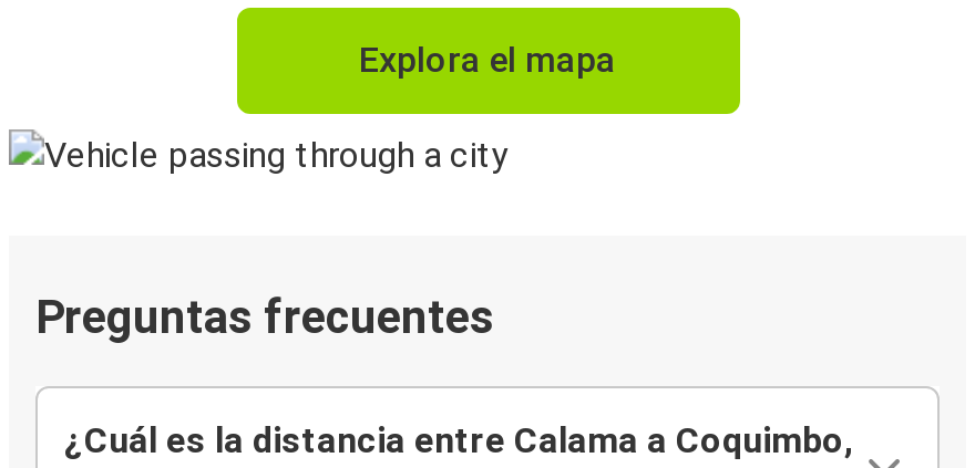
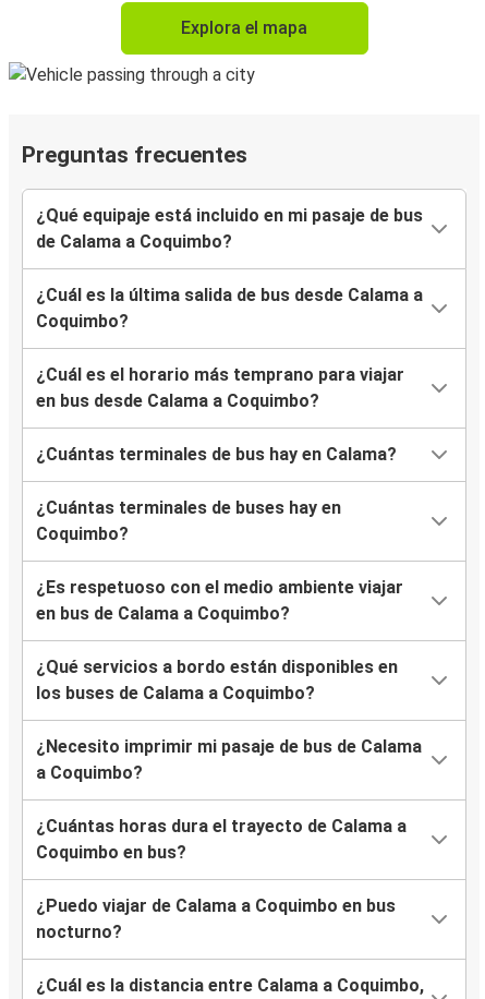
none -> [36,205,423,943] ¿Qué equipaje está incluido en mi pasaje de bus | de Calama a Coquimbo? | ¿Cuál es la última salida de bus desde Calama a | Coquimbo? | ¿Cuál es el horario más temprano para viajar | en bus desde Calama a Coquimbo? | ¿Cuántas terminales de bus hay en Calama? | ¿Cuántas terminales de buses hay en | Coquimbo? | ¿Es respetuoso con el medio ambiente viajar | en bus de Calama a Coquimbo? | ¿Qué servicios a bordo están disponibles en | los buses de Calama a Coquimbo? | ¿Necesito imprimir mi pasaje de bus de Calama | a Coquimbo? | ¿Cuántas horas dura el trayecto de Calama a | Coquimbo en bus? | ¿Puedo viajar de Calama a Coquimbo en bus | nocturno?

